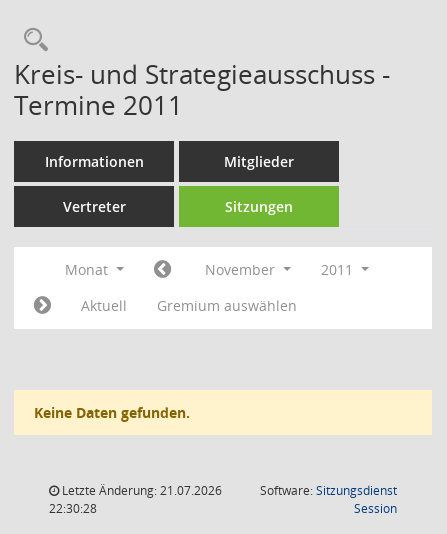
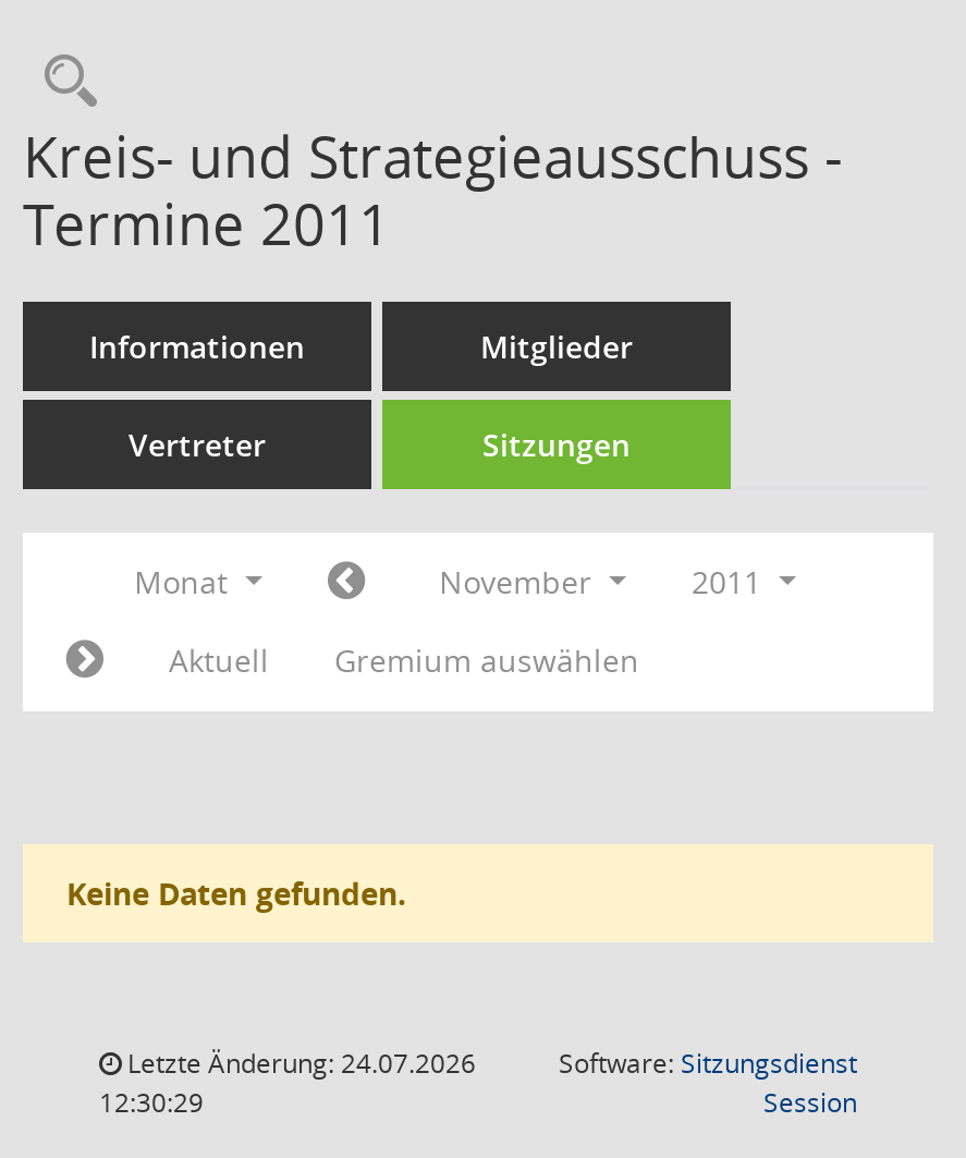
[59,482,222,499] Letzte Änderung: 21.07.2026 -> [121,1045,476,1082] Letzte Änderung: 24.07.2026
[49,500,97,517] 22:30:28 -> [99,1084,204,1121] 12:30:29

